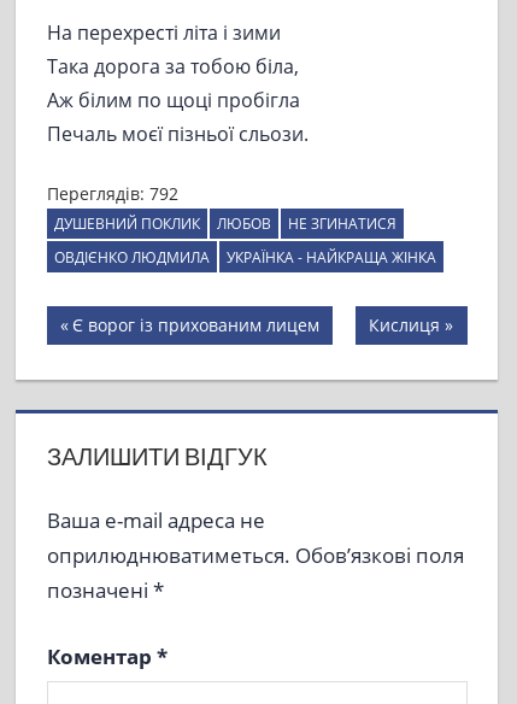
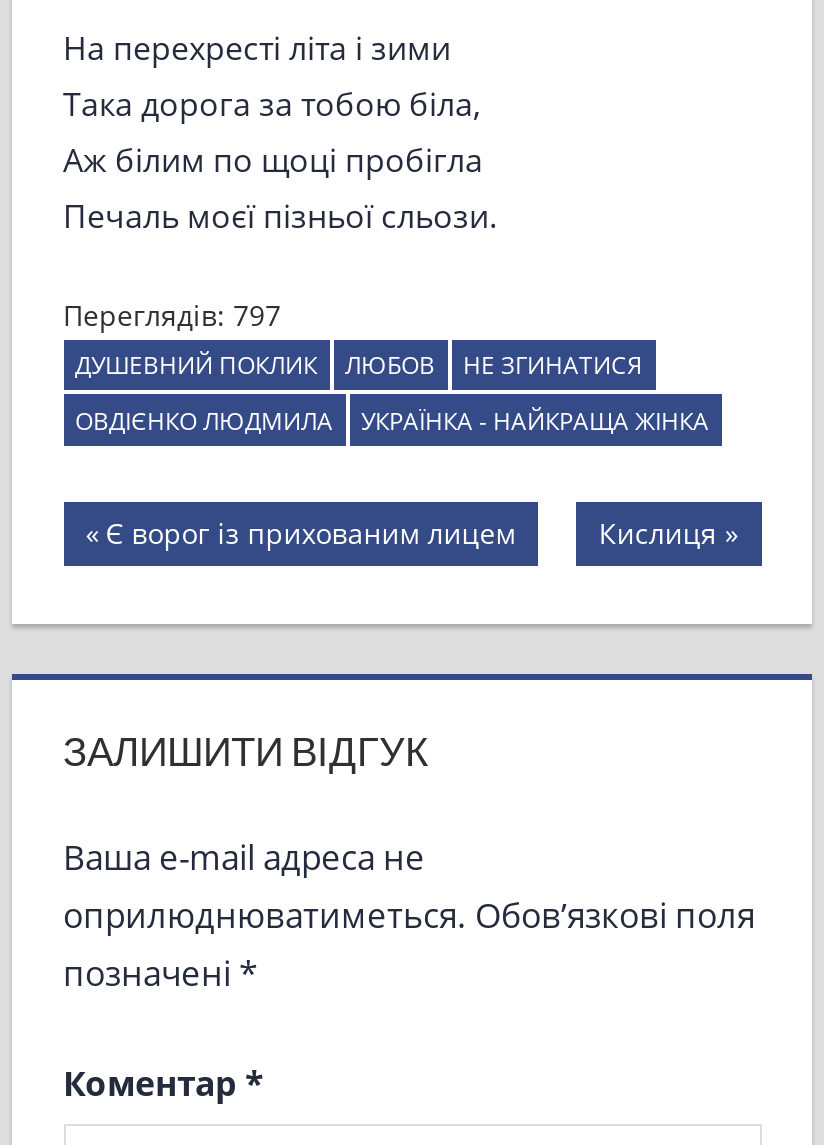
[46,182,178,204] Переглядів: 792 -> [63,295,281,333] Переглядів: 797

